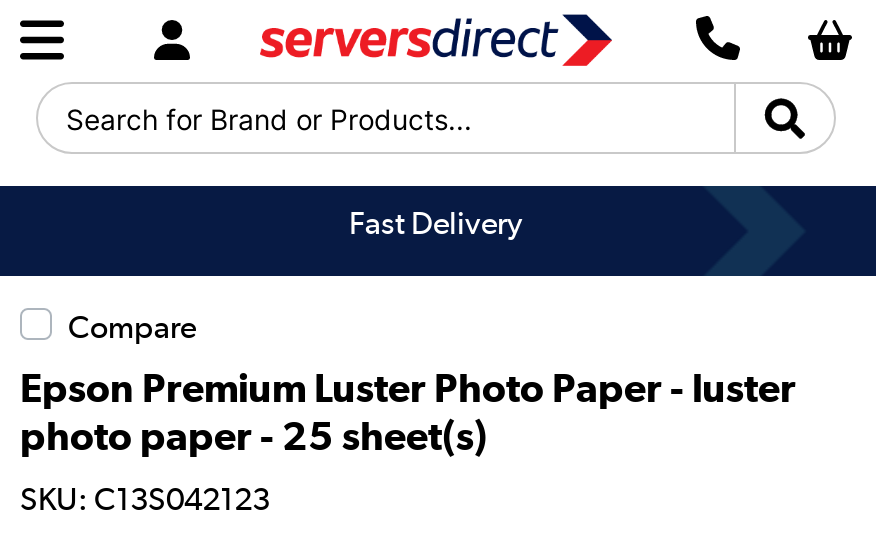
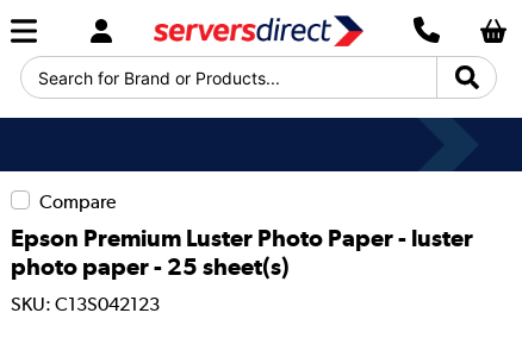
[349,204,523,242] Fast Delivery -> none

